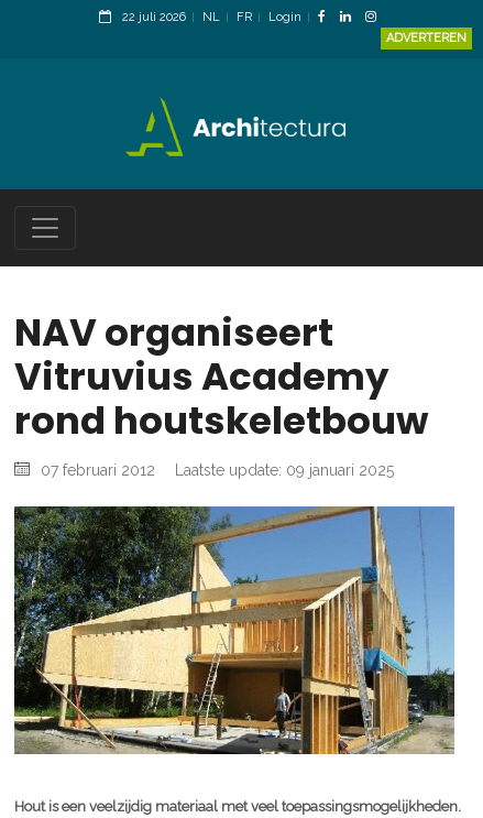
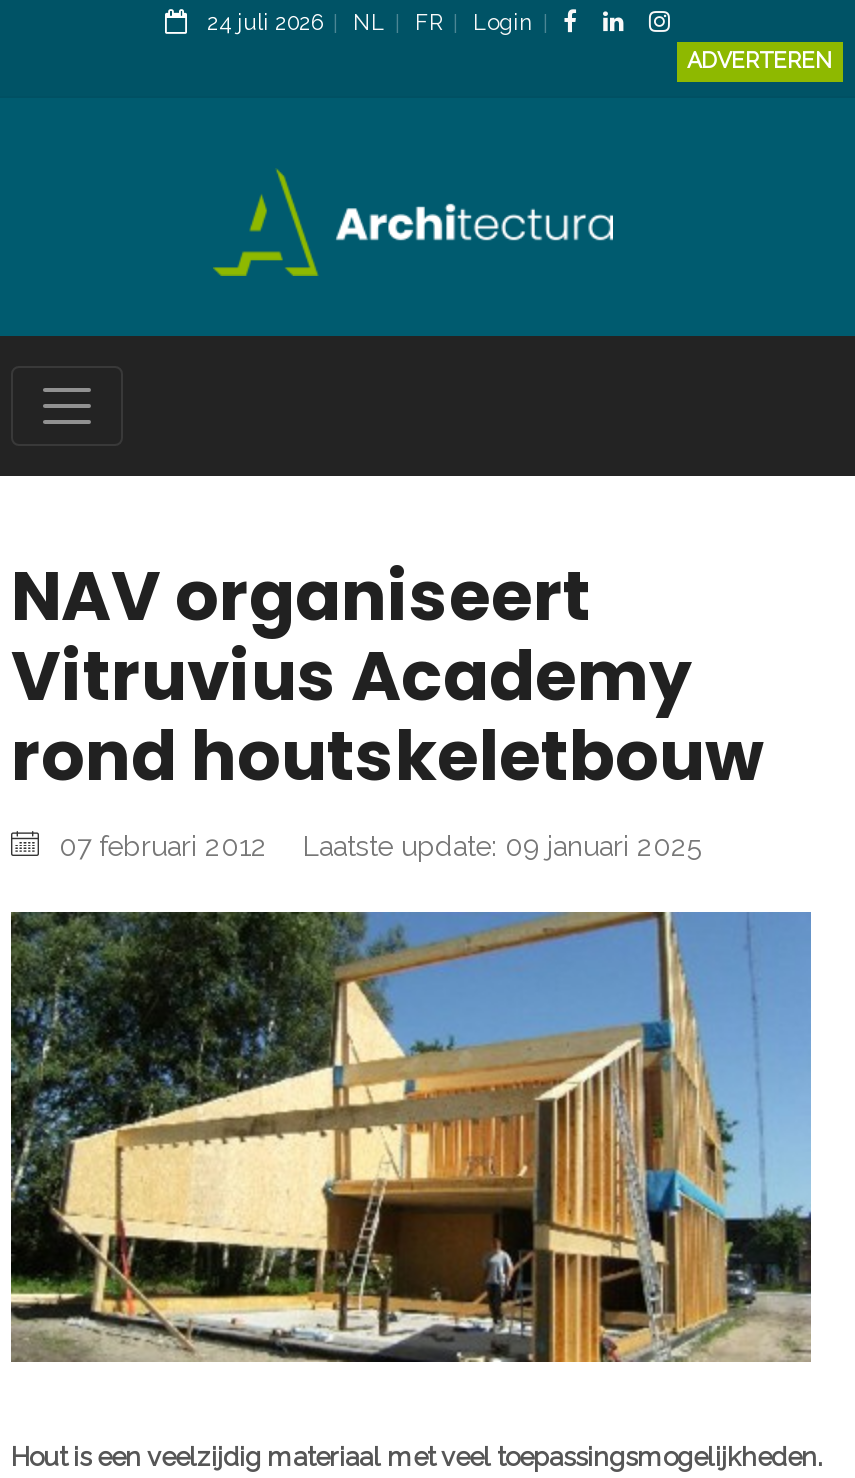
[122,10,301,24] 22 juli 2026 NL FR Login -> [207,10,533,36] 24 juli 2026 NL FR Login

